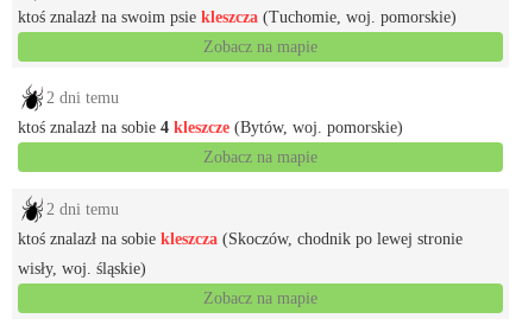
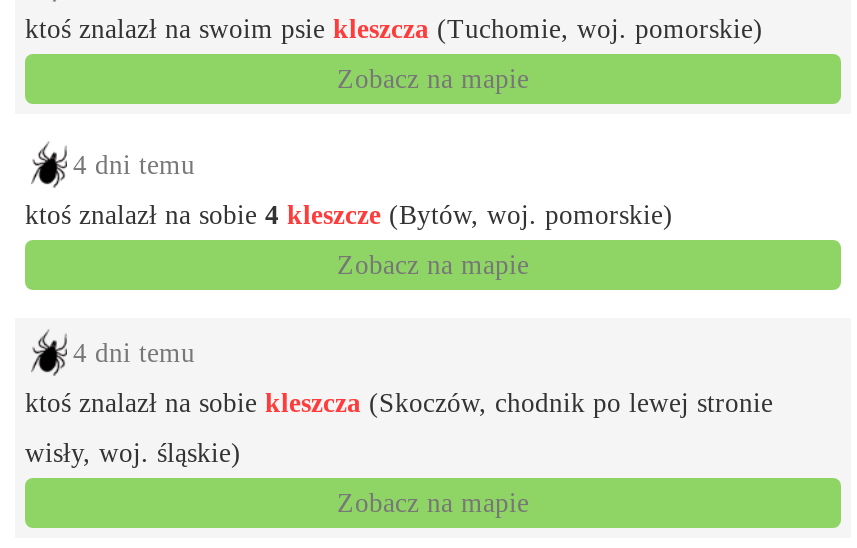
[46,89,119,107] 2 dni temu -> [73,151,195,181] 4 dni temu
[46,200,119,218] 2 dni temu -> [73,338,195,368] 4 dni temu

